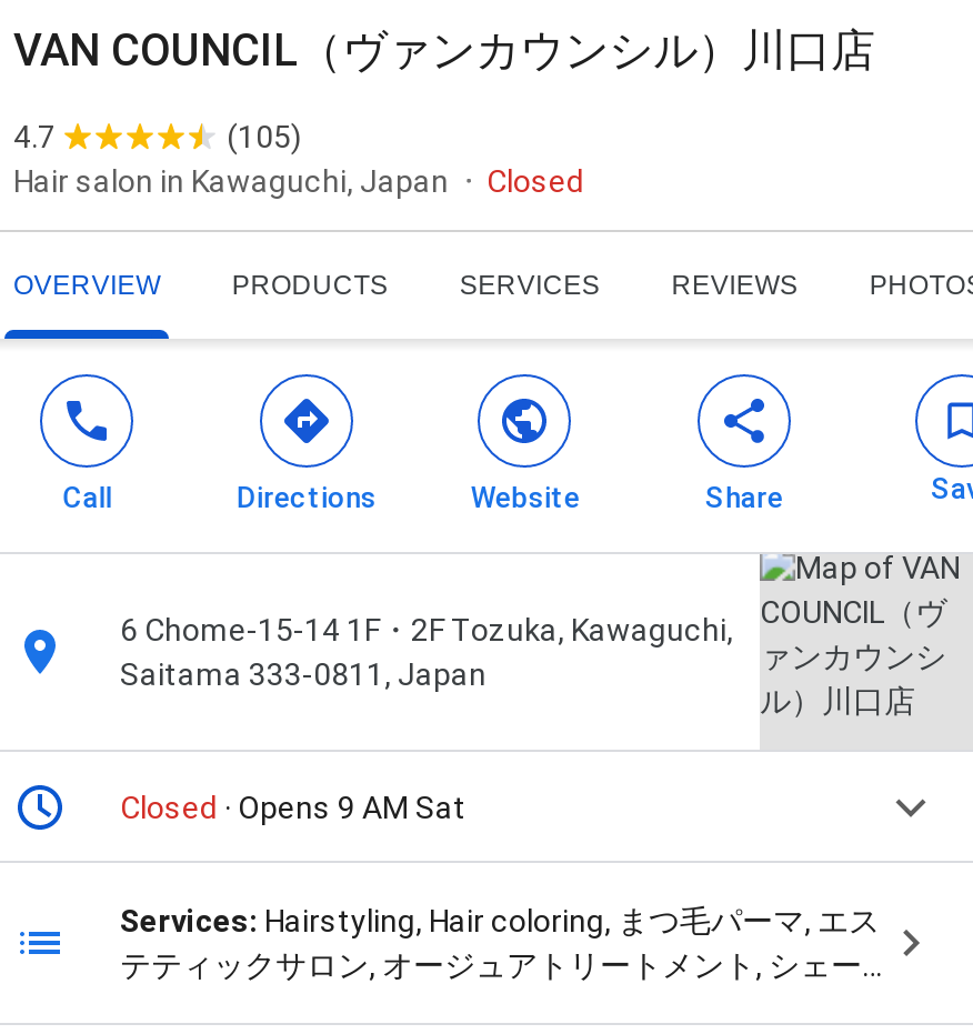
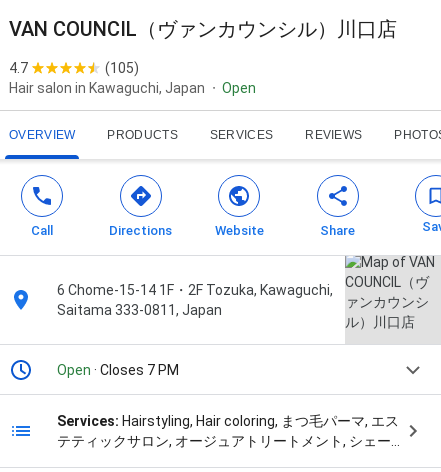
[486,164,584,199] Closed -> [222,80,256,96] Open
[120,790,467,826] Closed · Opens 9 AM Sat -> [57,362,179,378] Open · Closes 7 PM

